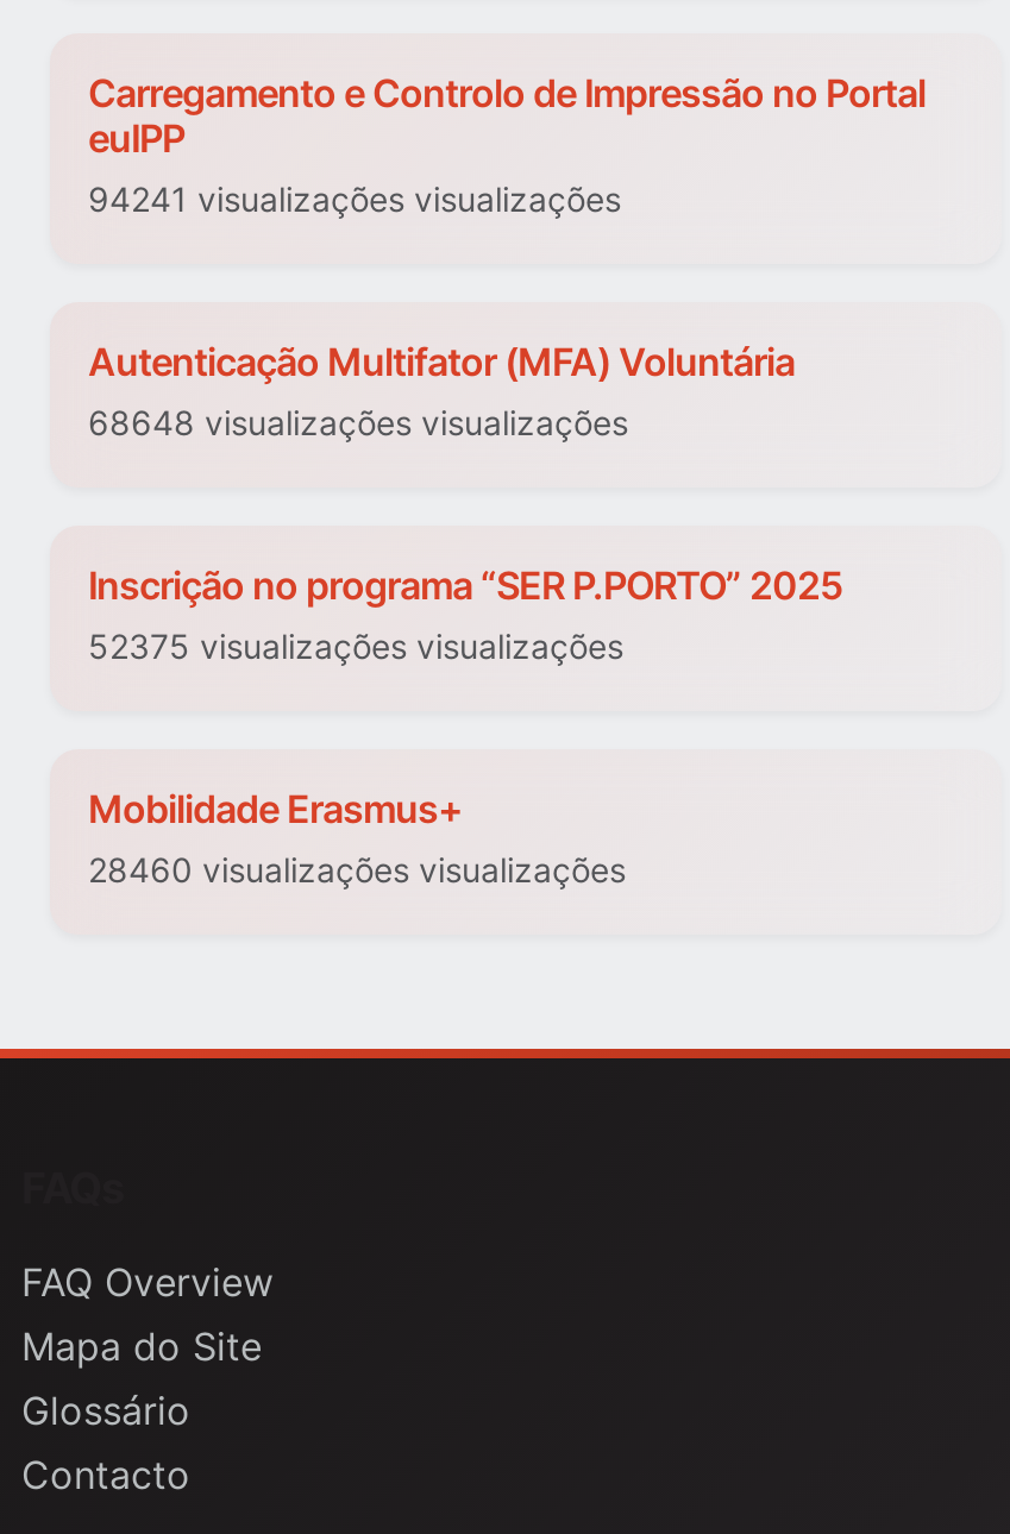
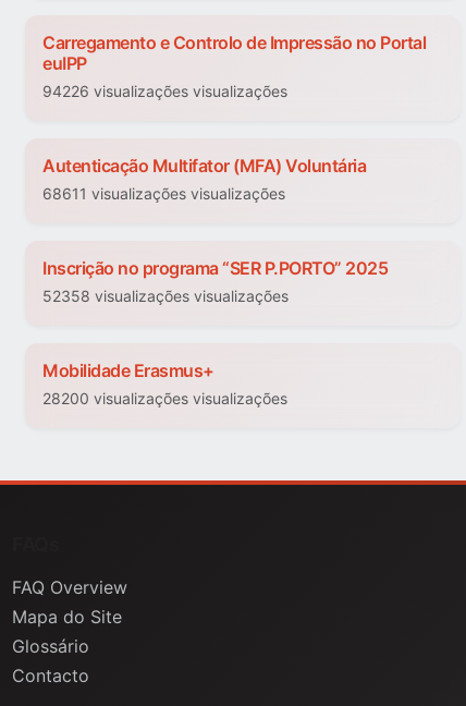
[88,180,621,220] 94241 visualizações visualizações -> [42,82,287,101] 94226 visualizações visualizações
[88,403,628,444] 68648 visualizações visualizações -> [42,185,285,203] 68611 visualizações visualizações
[88,627,623,667] 52375 visualizações visualizações -> [42,287,289,306] 52358 visualizações visualizações
[88,850,626,891] 28460 visualizações visualizações -> [42,389,287,408] 28200 visualizações visualizações

